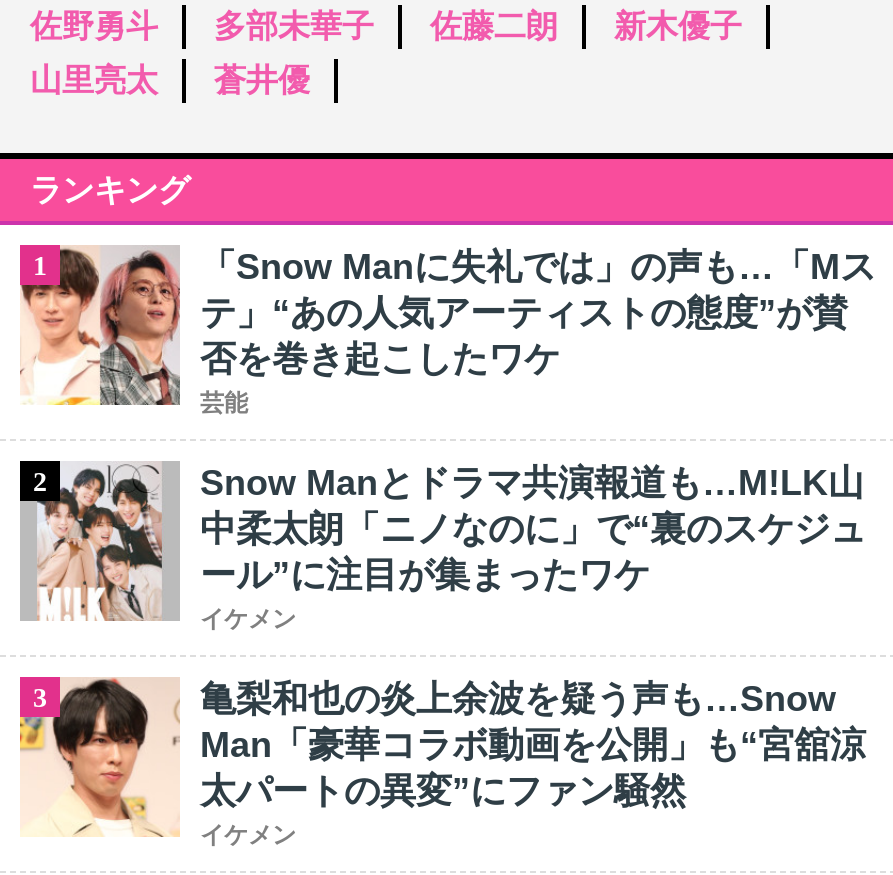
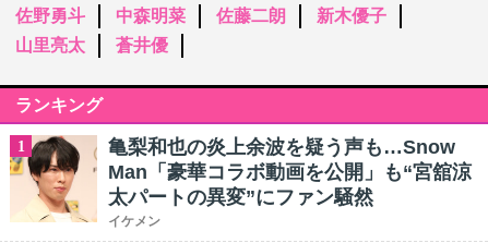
[214,9,374,43] 多部未華子 -> [116,7,186,25] 中森明菜
[20,247,876,712] [image] | 「Snow Manに失礼では」の声も…「Mス | テ」“あの人気アーティストの態度”が賛 | 否を巻き起こしたワケ | 芸能 | 2 | Snow Manとドラマ共演報道も…M!LK山 | 中柔太朗「ニノなのに」で“裏のスケジュ | ール”に注目が集まったワケ | イケメン | 3 -> none
[20,461,172,621] [image] -> none

